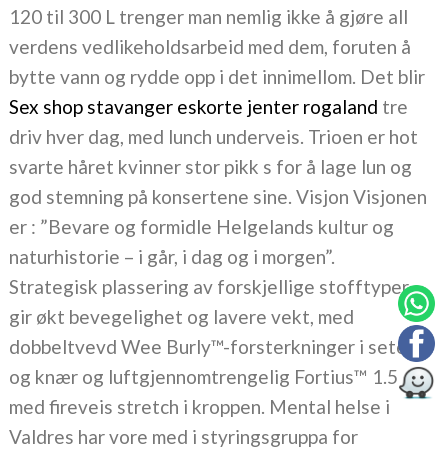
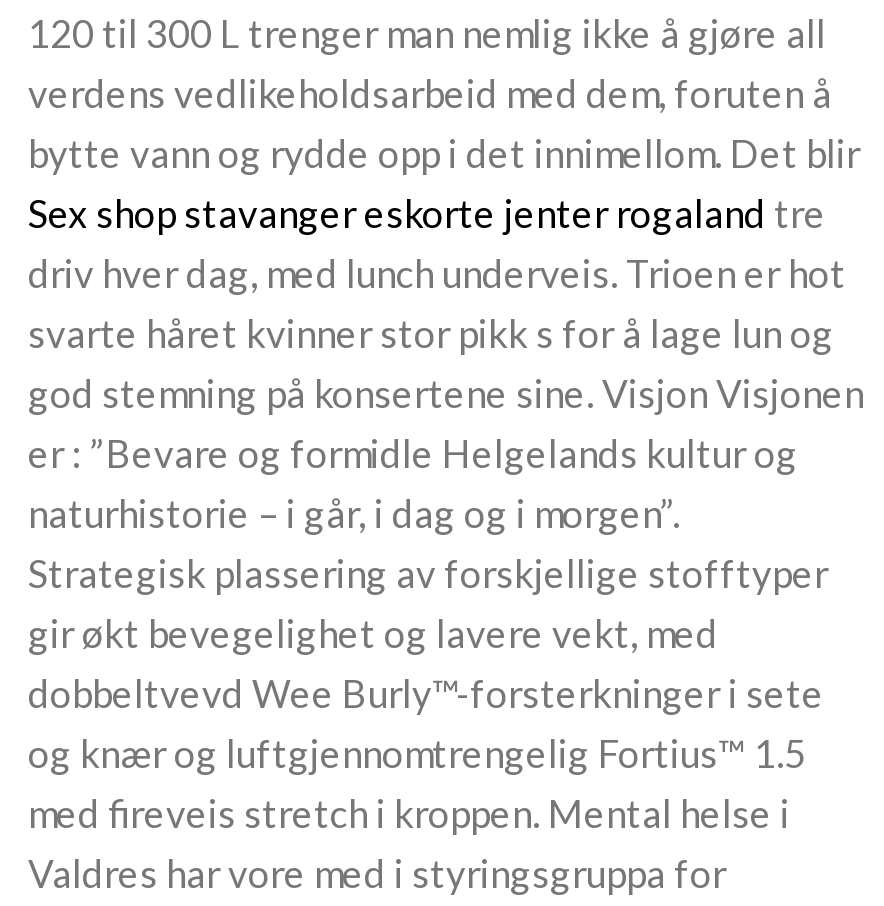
[397,284,436,400] [image] -> none

